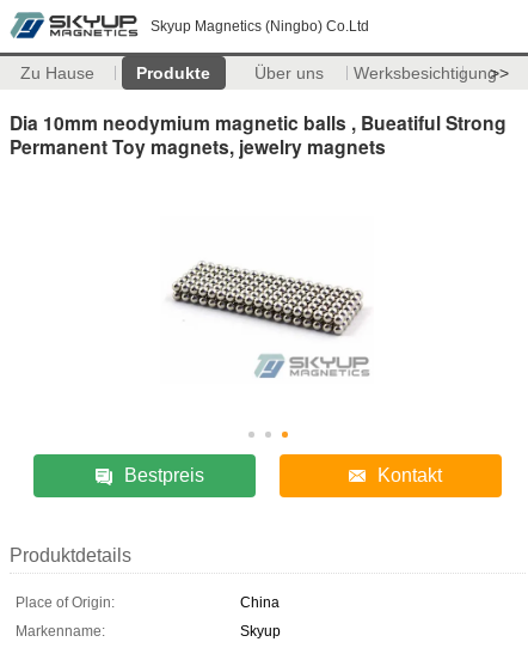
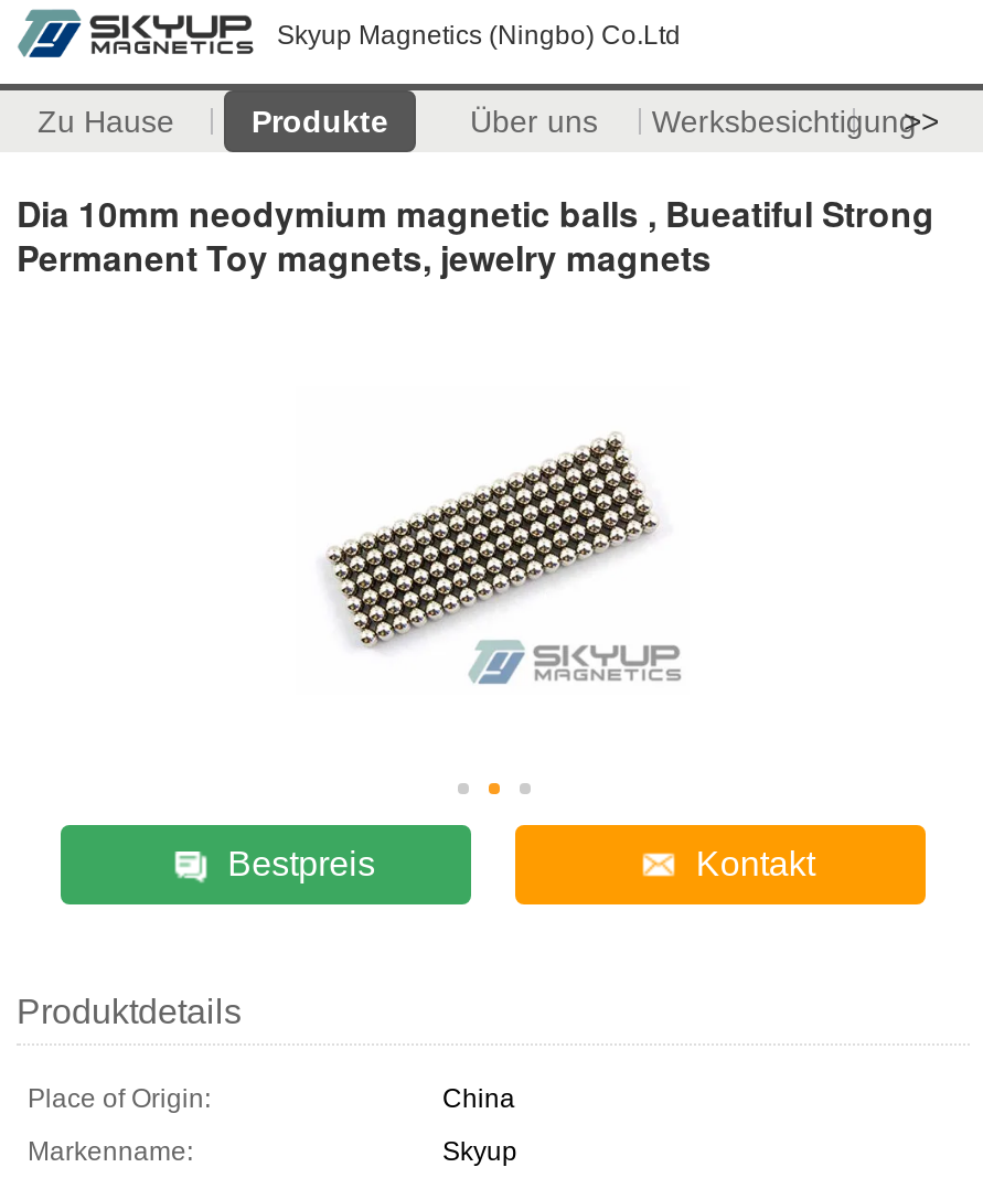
[172,244,363,359] [image] -> [319,432,667,651] [image]

